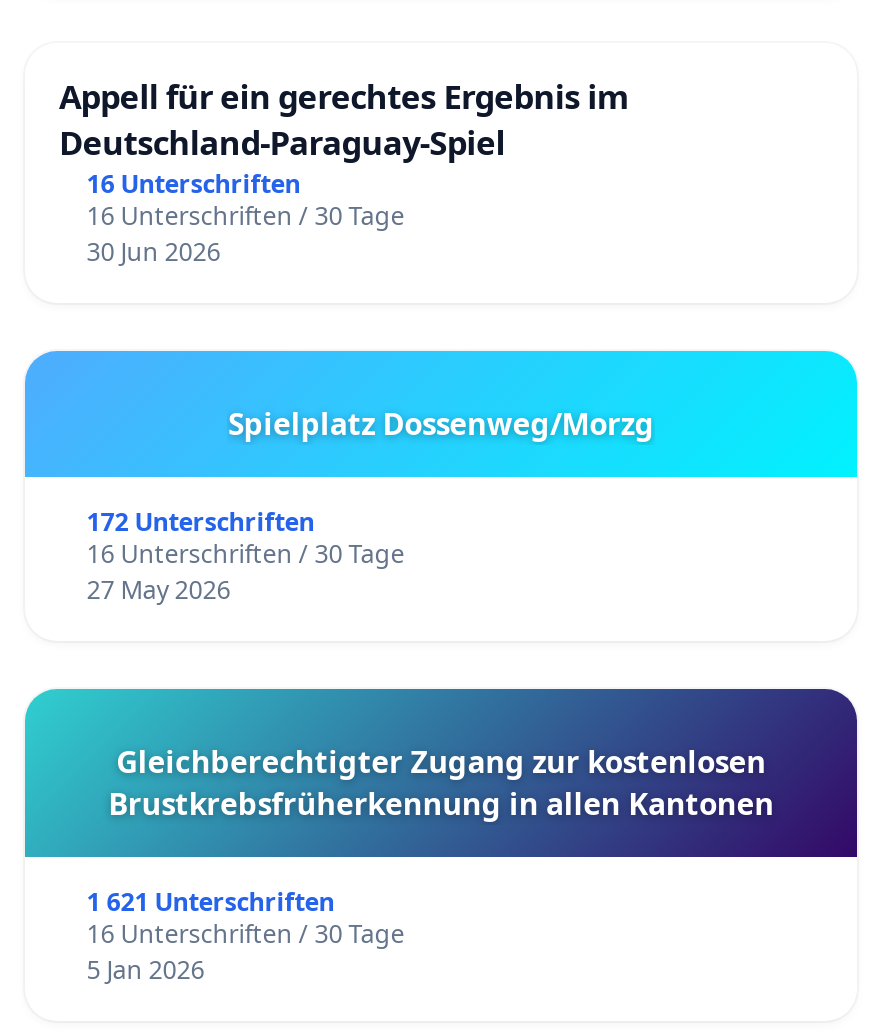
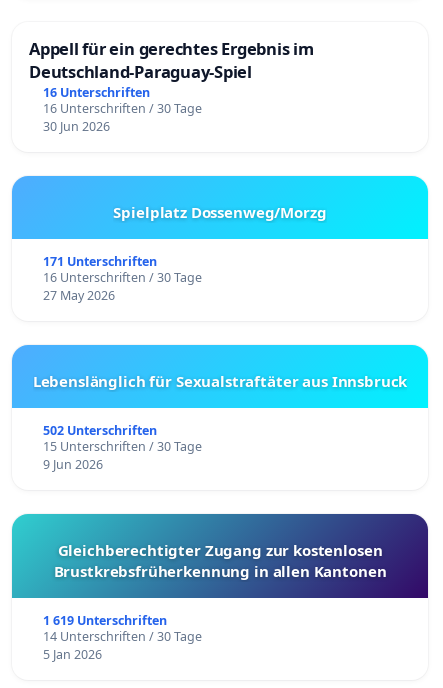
[87,505,315,539] 172 Unterschriften -> [43,253,157,270] 171 Unterschriften
none -> [33,371,407,473] Lebenslänglich für Sexualstraftäter aus Innsbruck | 502 Unterschriften | 15 Unterschriften / 30 Tage | 9 Jun 2026
[87,885,335,919] 1 621 Unterschriften -> [43,612,167,629] 1 619 Unterschriften
[87,917,405,951] 16 Unterschriften / 30 Tage -> [43,628,202,645] 14 Unterschriften / 30 Tage

